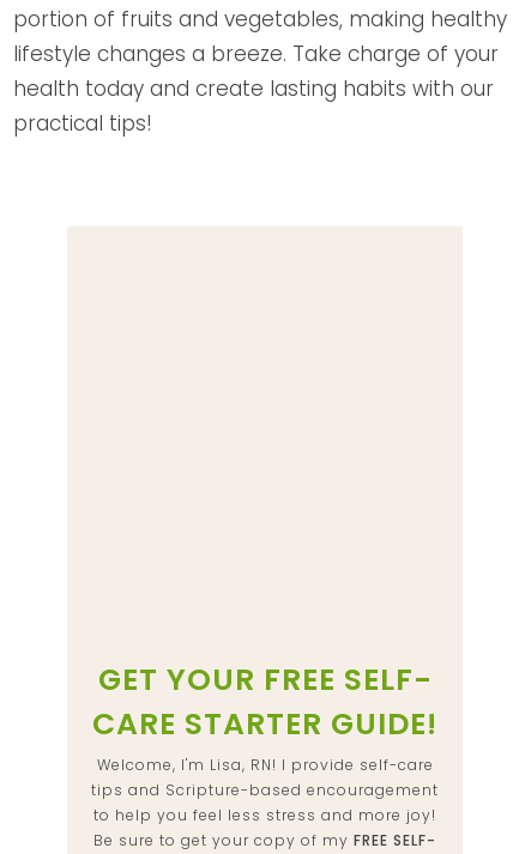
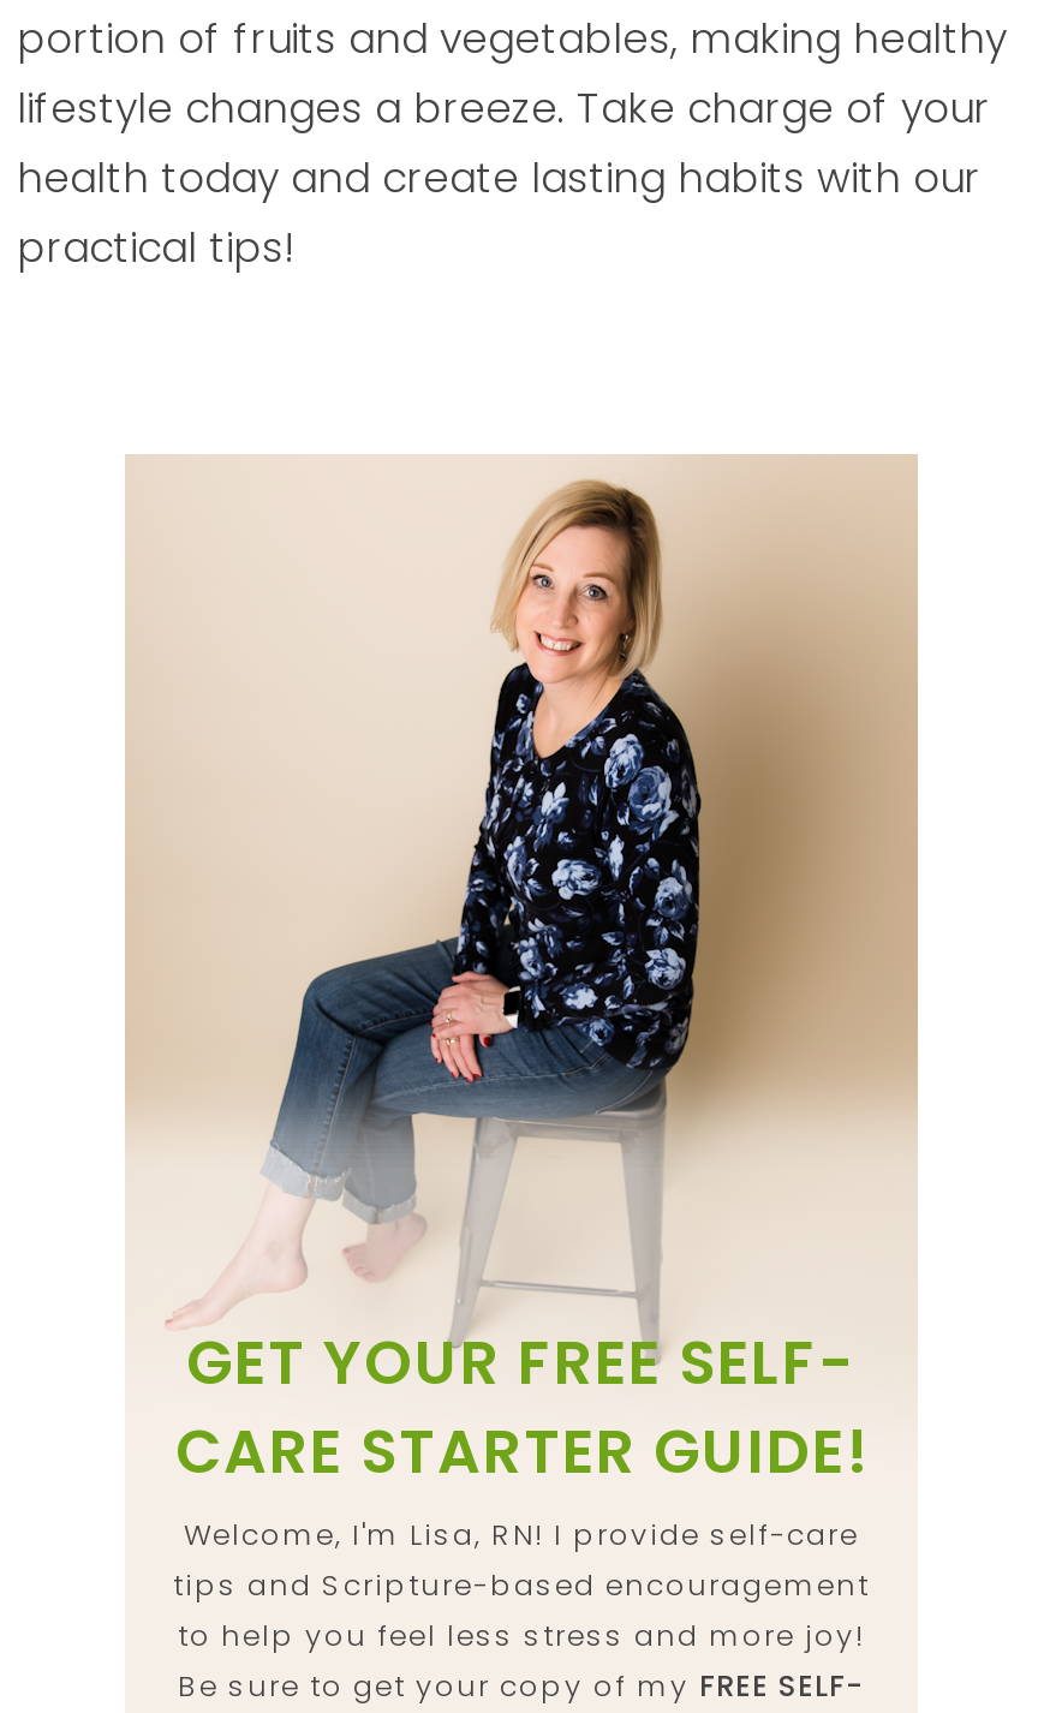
none -> [125,456,918,1326] [image]

